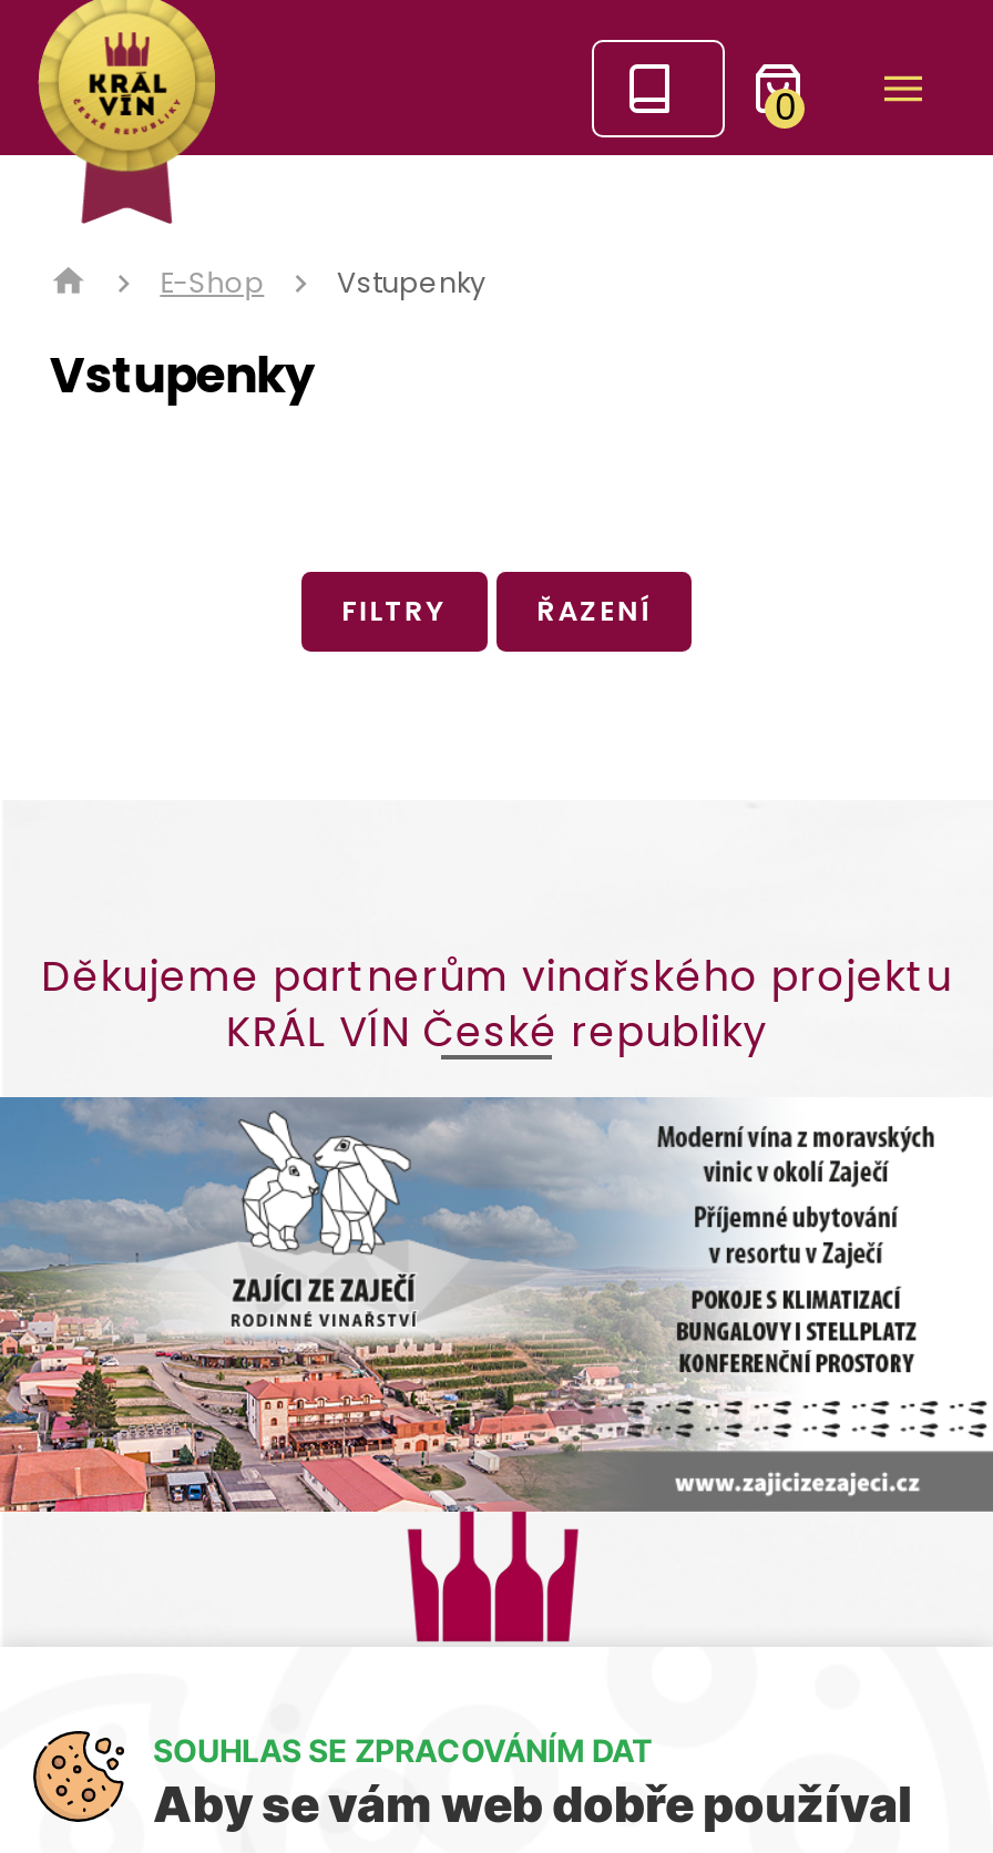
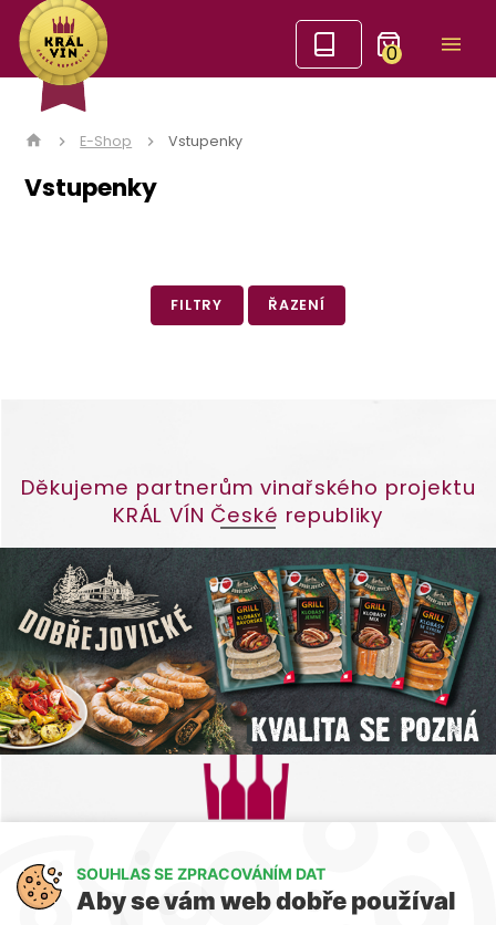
[7,1095,986,1514] [image] -> [3,547,493,756] [image]

